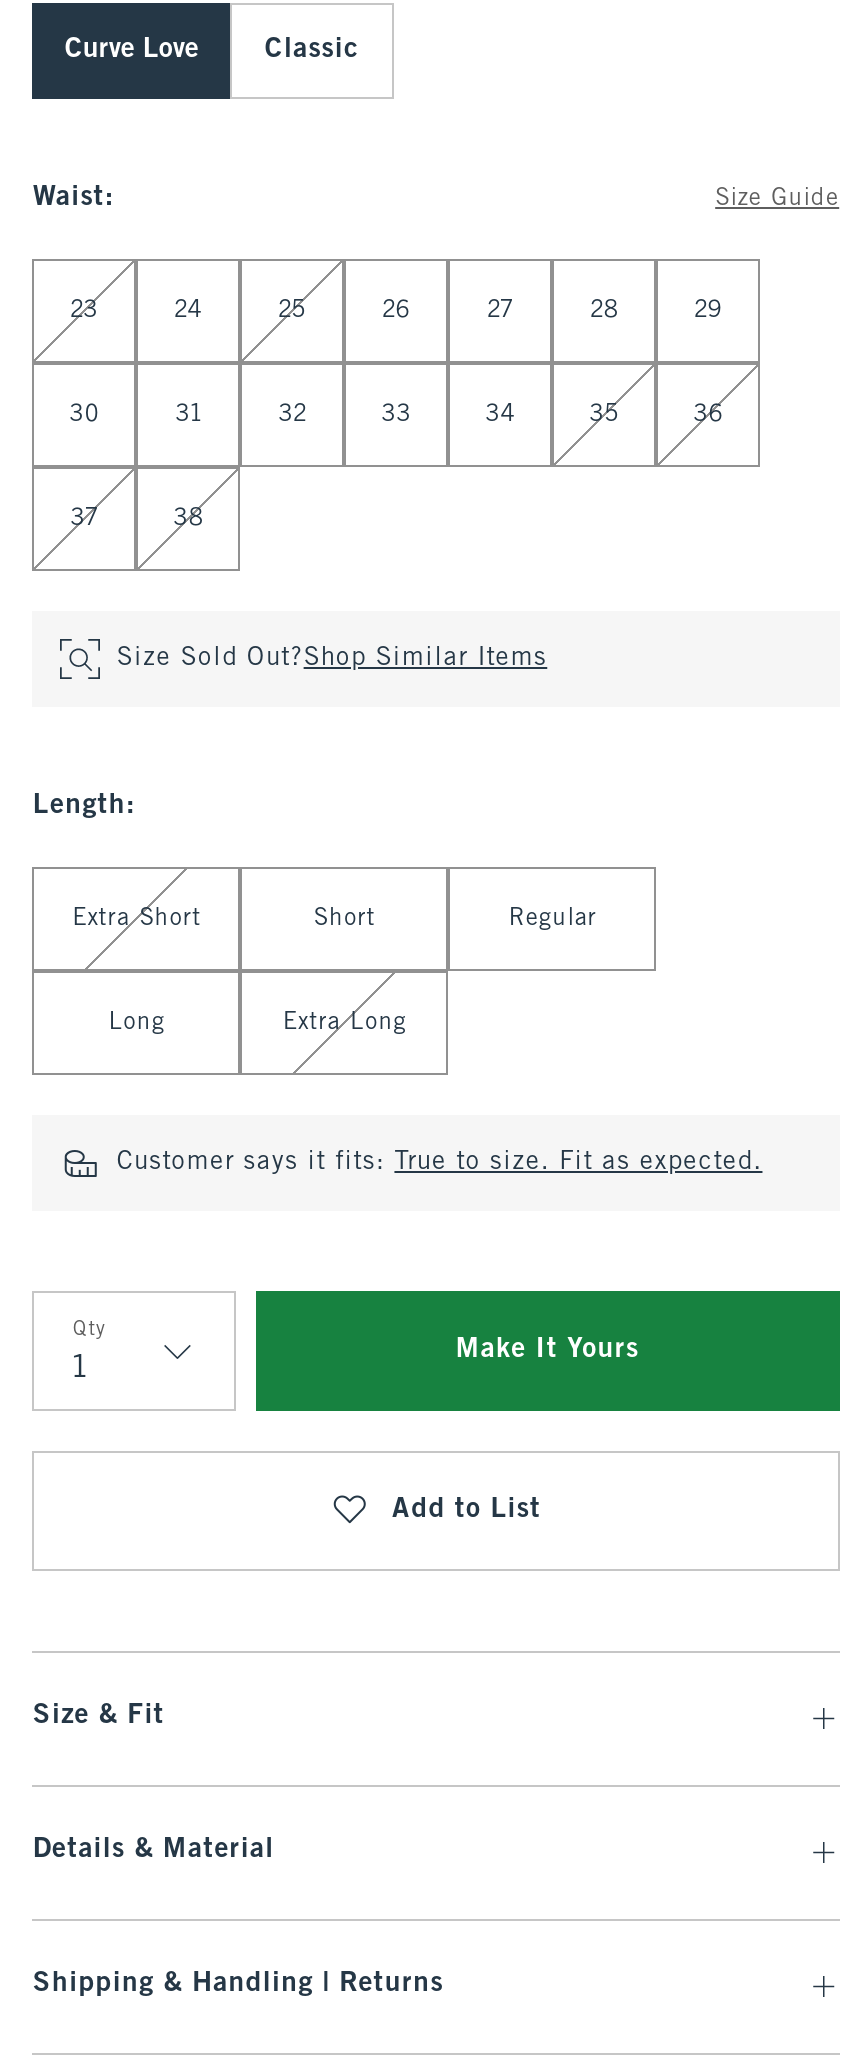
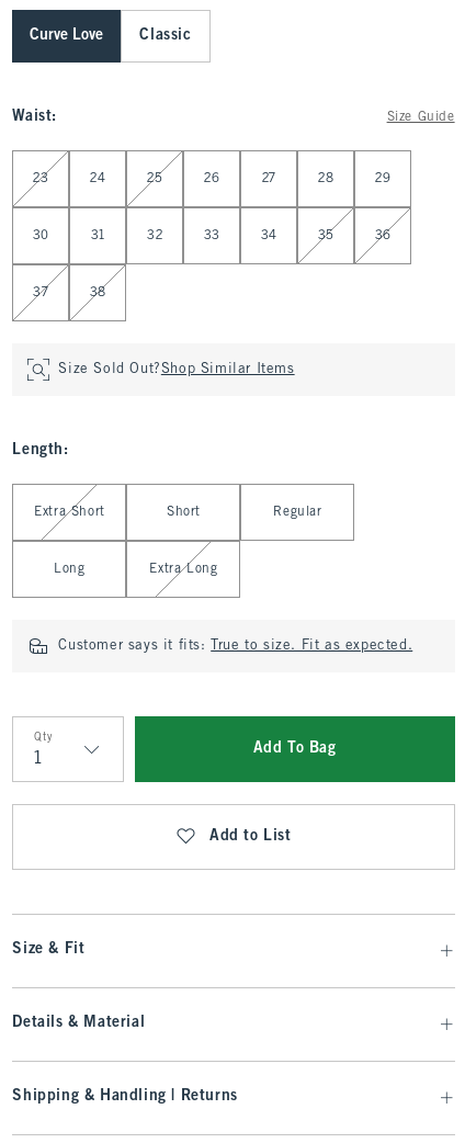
[456,1337,639,1363] Make It Yours -> [253,742,336,756] Add To Bag

